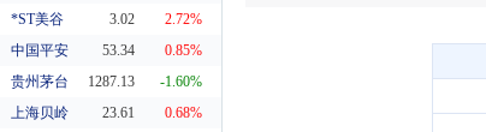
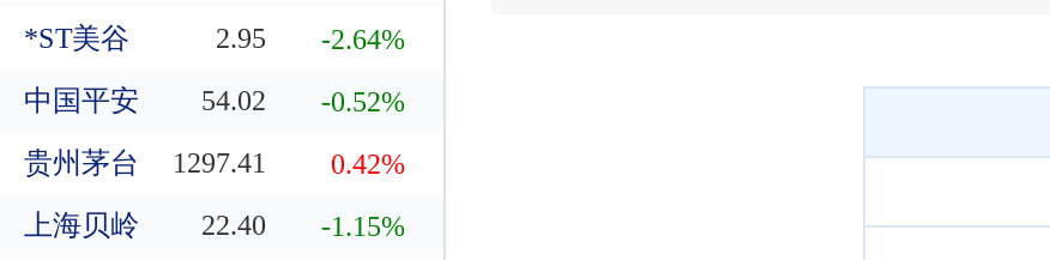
[109,11,135,28] 3.02 -> [216,22,266,55] 2.95
[165,11,202,28] 2.72% -> [321,22,405,56] -2.64%
[102,42,135,59] 53.34 -> [201,84,266,117] 54.02
[165,42,202,59] 0.85% -> [321,84,405,118] -0.52%
[88,73,135,90] 1287.13 -> [173,146,266,180] 1297.41
[160,73,202,90] -1.60% -> [331,147,405,180] 0.42%
[102,104,135,121] 23.61 -> [201,208,266,242] 22.40
[165,105,202,121] 0.68% -> [321,209,405,243] -1.15%

